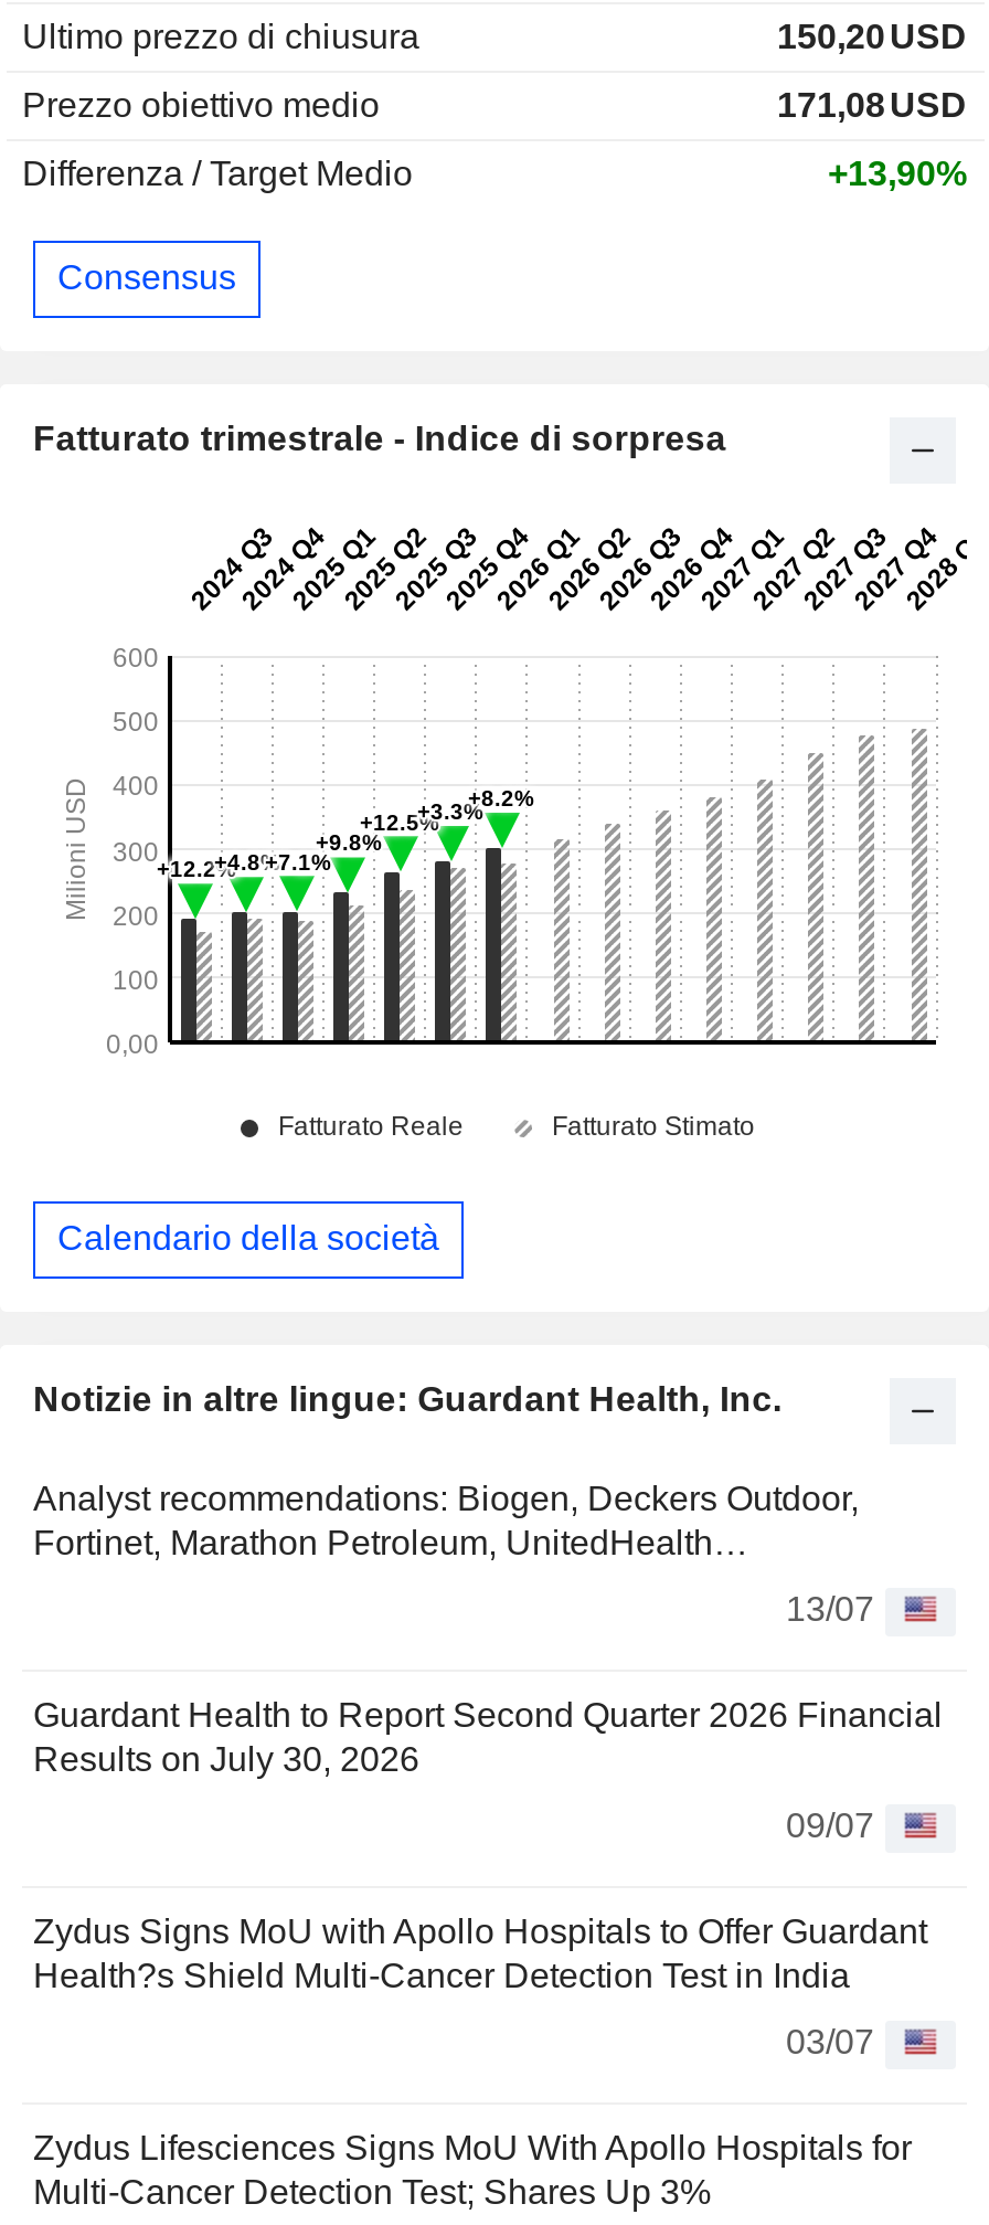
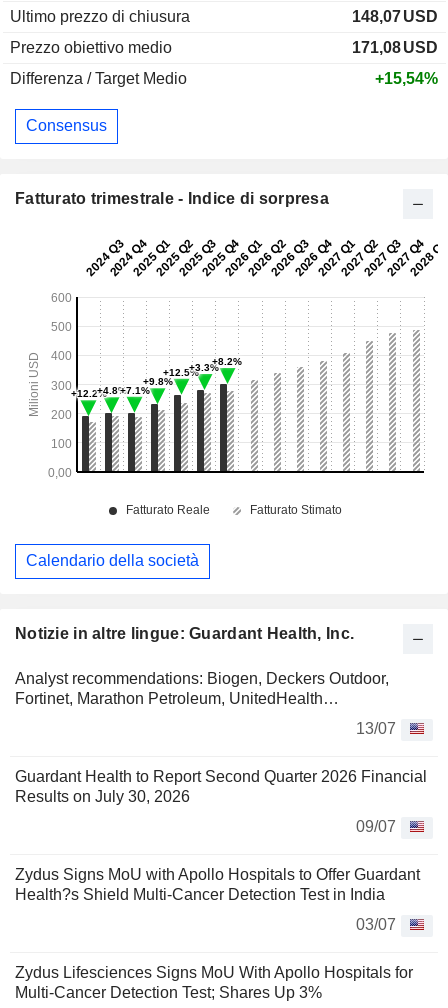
[777,17,967,54] 150,20 USD -> [352,7,438,24] 148,07 USD
[828,153,967,191] +13,90% -> [375,69,438,86] +15,54%

